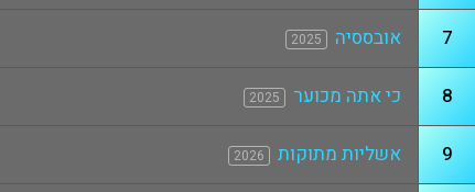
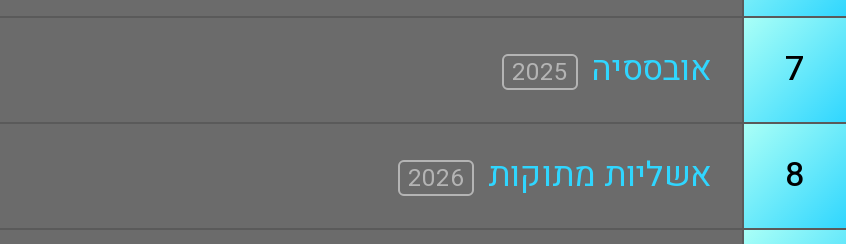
[249,82,452,168] כי אתה מכוער | 2025 | 9 -> none

